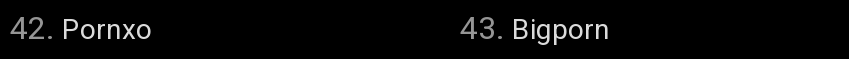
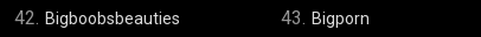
[10,9,152,47] 42. Pornxo -> [14,7,180,29] 42. Bigboobsbeauties

